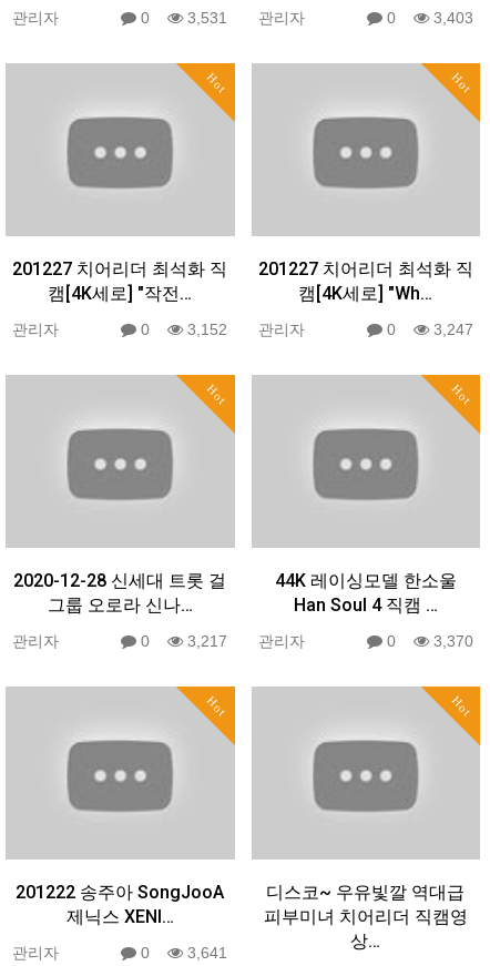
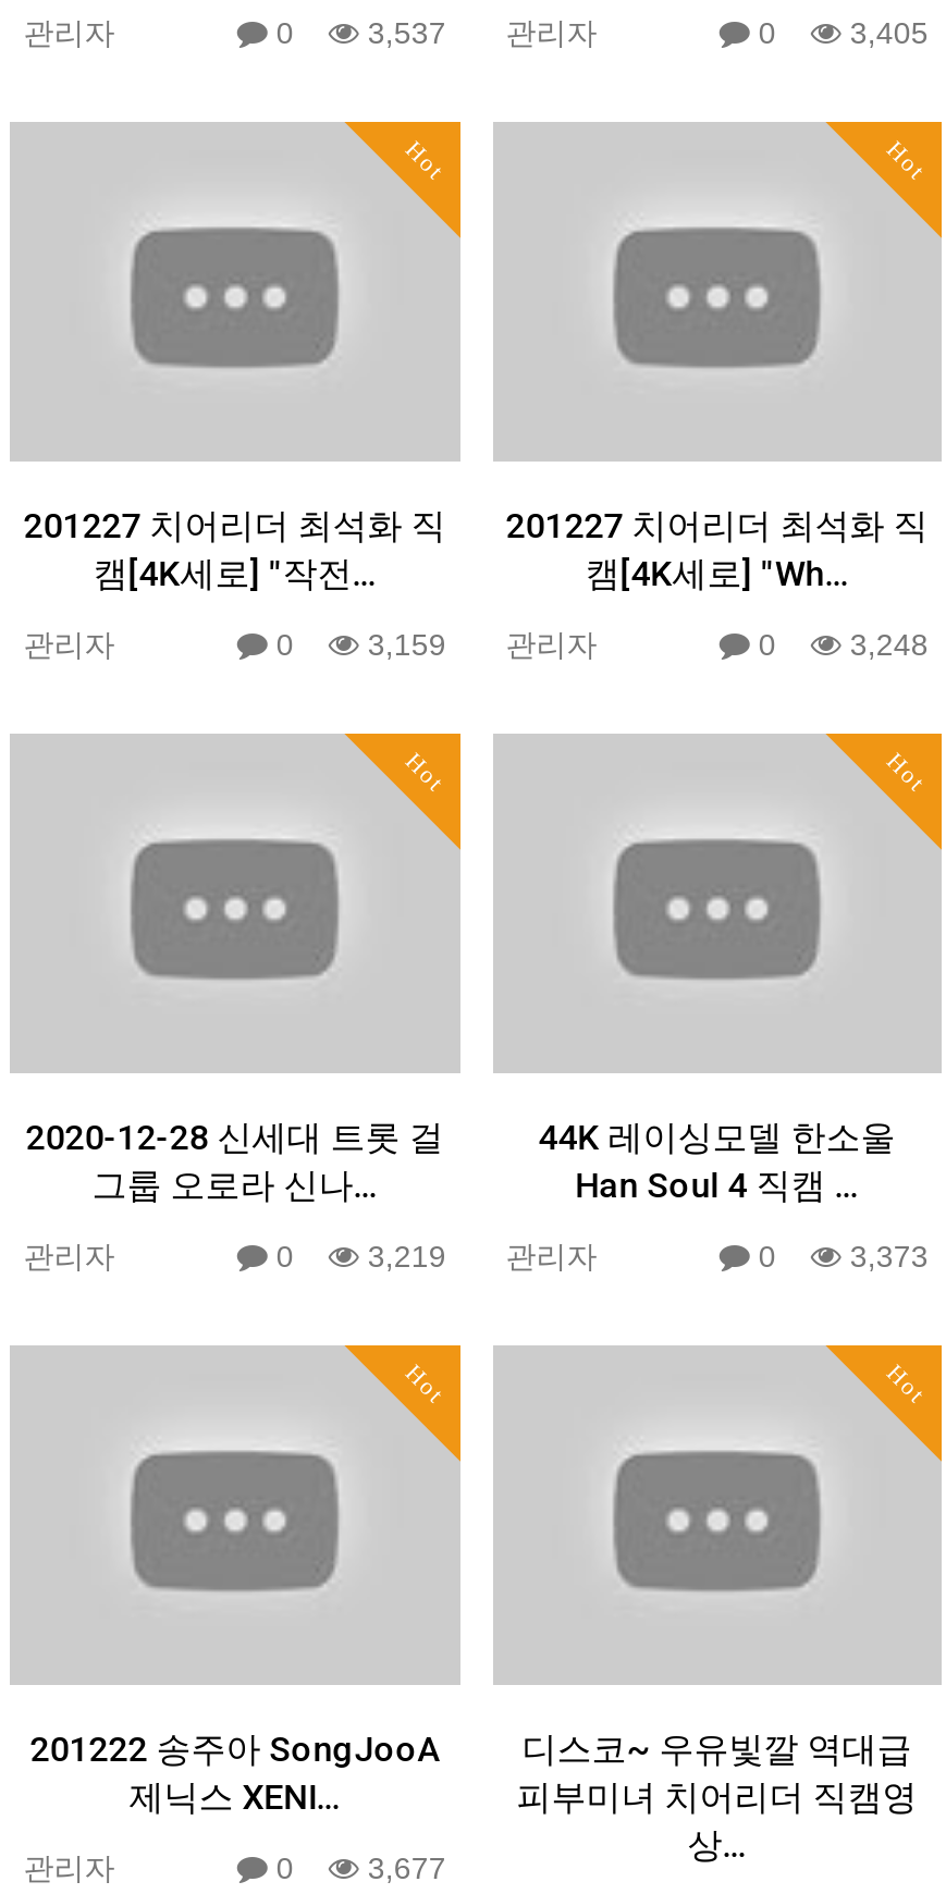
[137,9,305,27] 0 3,531 관리자 -> [267,15,597,50] 0 3,537 관리자
[382,9,473,27] 0 3,403 -> [750,15,928,50] 0 3,405
[137,321,305,338] 0 3,152 관리자 -> [267,627,597,662] 0 3,159 관리자
[382,321,473,338] 0 3,247 -> [750,627,928,662] 0 3,248
[137,632,305,650] 0 3,217 관리자 -> [267,1239,597,1274] 0 3,219 관리자
[382,632,473,650] 0 3,370 -> [750,1239,928,1274] 0 3,373
[137,944,228,962] 0 3,641 -> [267,1851,446,1886] 0 3,677

